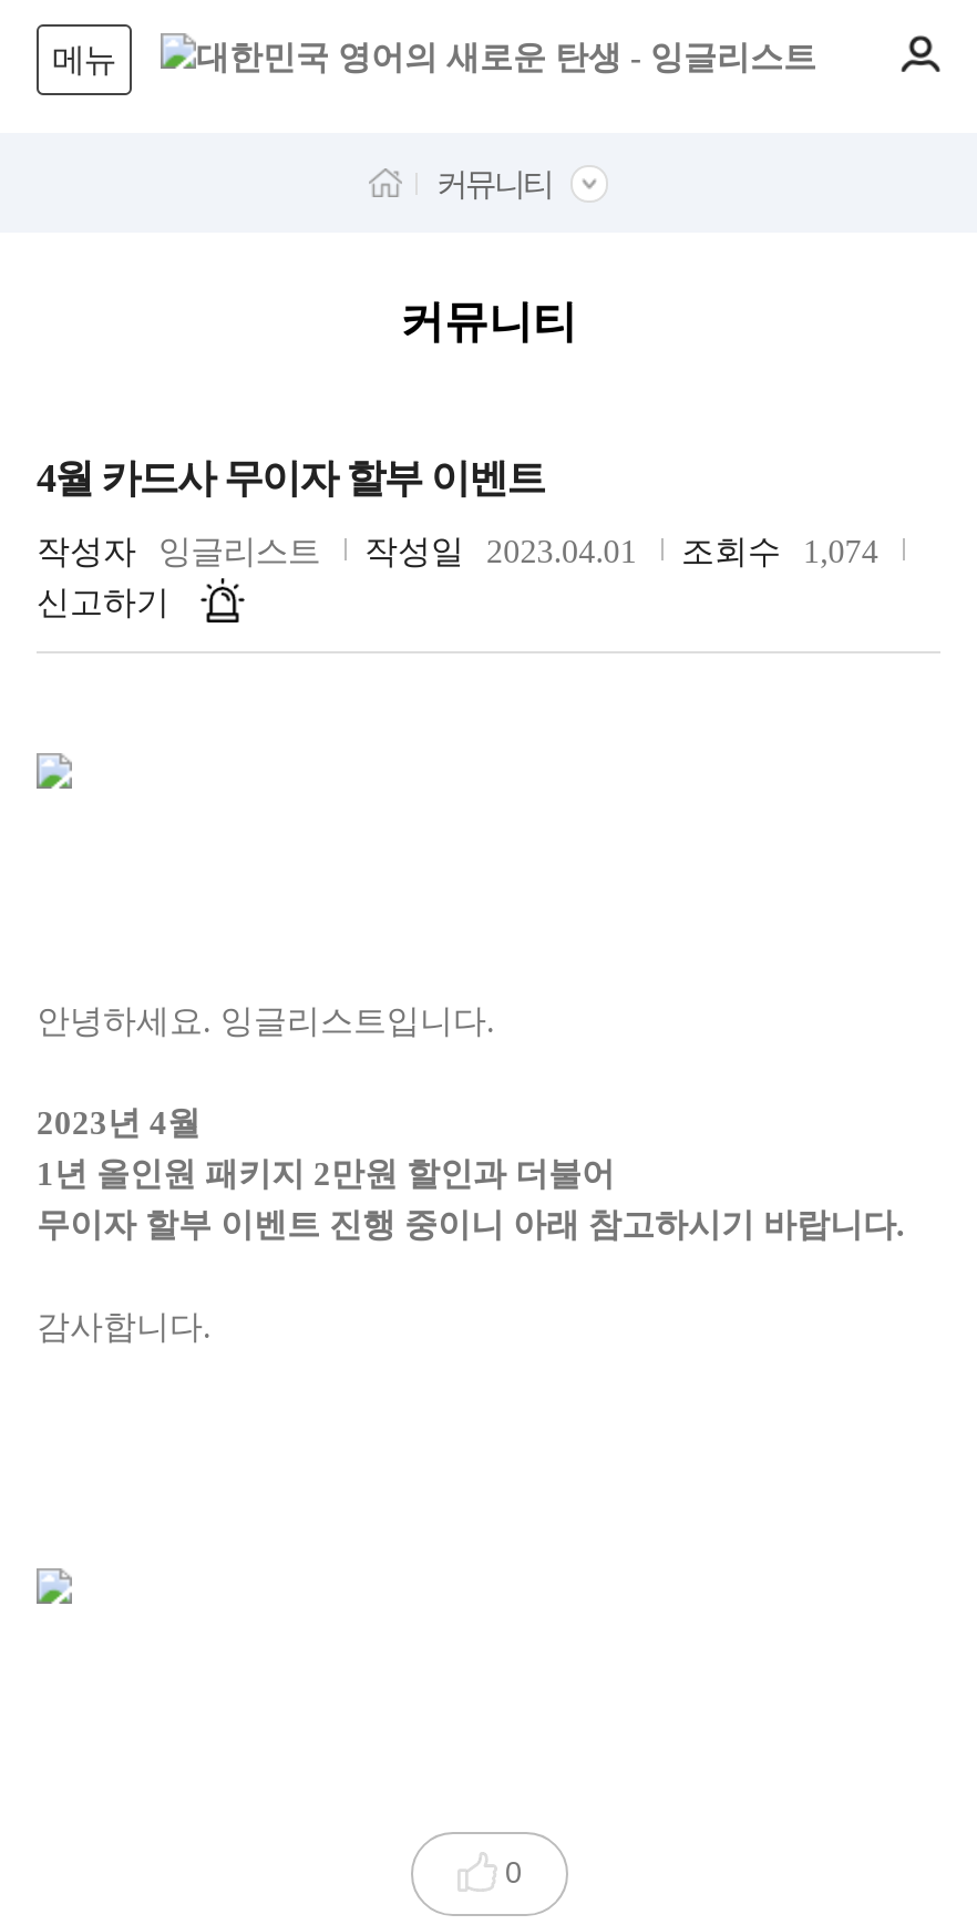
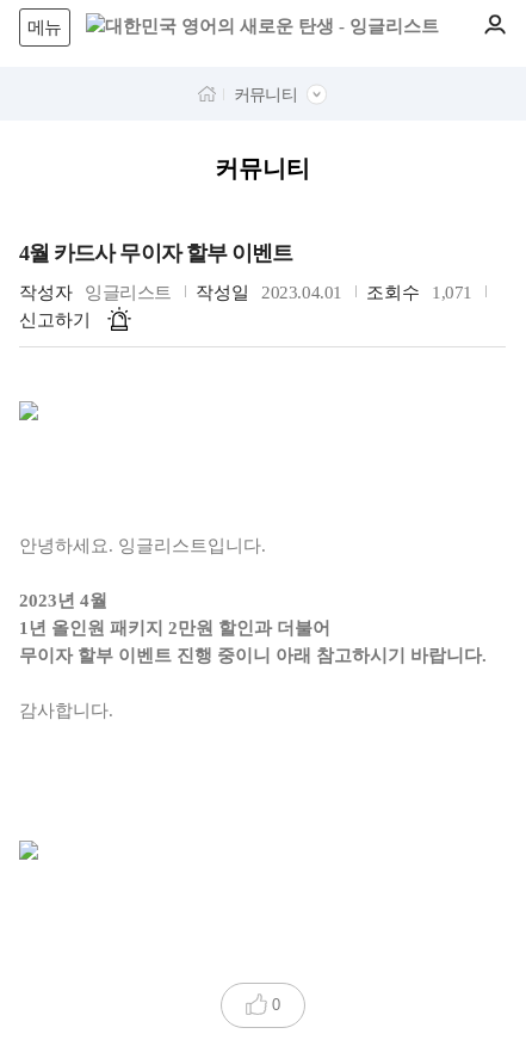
[37,534,878,569] 작성자 잉글리스트 작성일 2023.04.01 조회수 1,074 -> [19,283,472,302] 작성자 잉글리스트 작성일 2023.04.01 조회수 1,071

